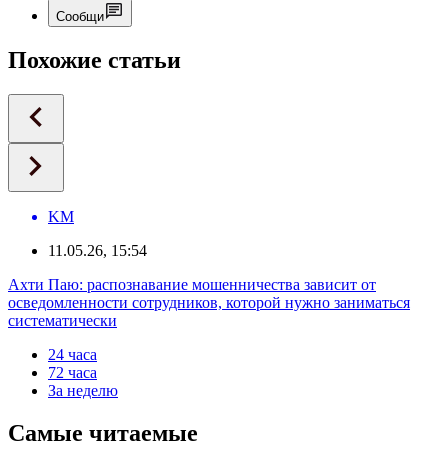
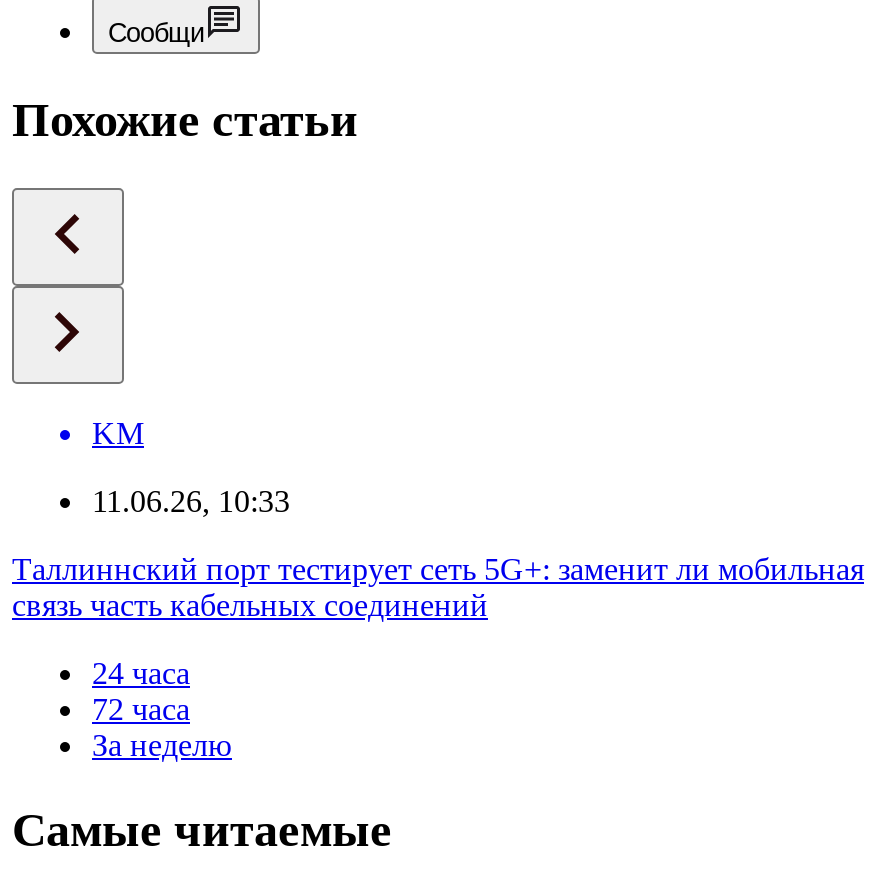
[48,242,147,259] 11.05.26, 15:54 -> [92,484,290,518] 11.06.26, 10:33
[8,276,410,329] Ахти Паю: распознавание мошенничества зависит от | осведомленности сотрудников, которой нужно заниматься | систематически -> [12,552,864,622] Таллиннский порт тестирует сеть 5G+: заменит ли мобильная | связь часть кабельных соединений

